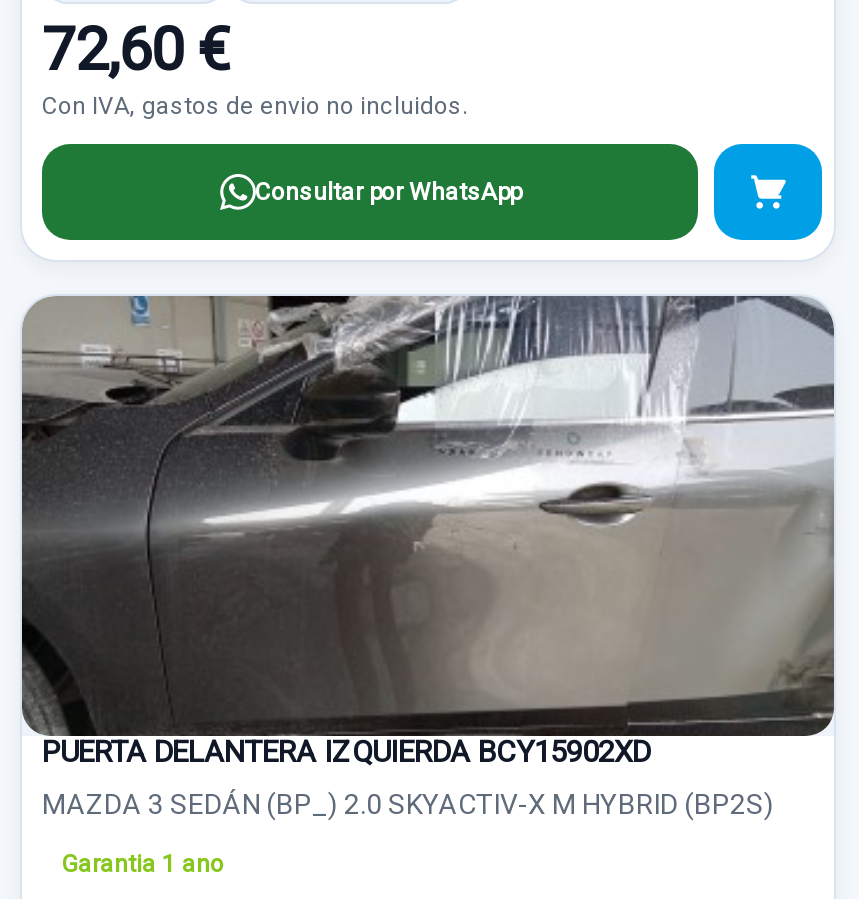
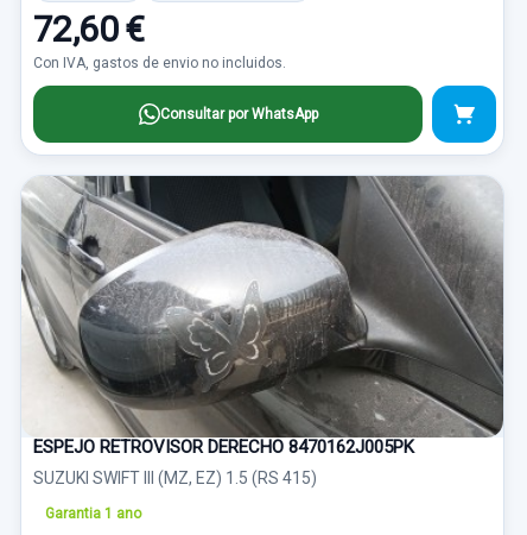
[20,294,836,770] [image] | PUERTA DELANTERA IZQUIERDA BCY15902XD -> [21,175,503,458] [image] | ESPEJO RETROVISOR DERECHO 8470162J005PK
[42,788,774,820] MAZDA 3 SEDÁN (BP_) 2.0 SKYACTIV-X M HYBRID (BP2S) -> [33,468,317,487] SUZUKI SWIFT III (MZ, EZ) 1.5 (RS 415)

